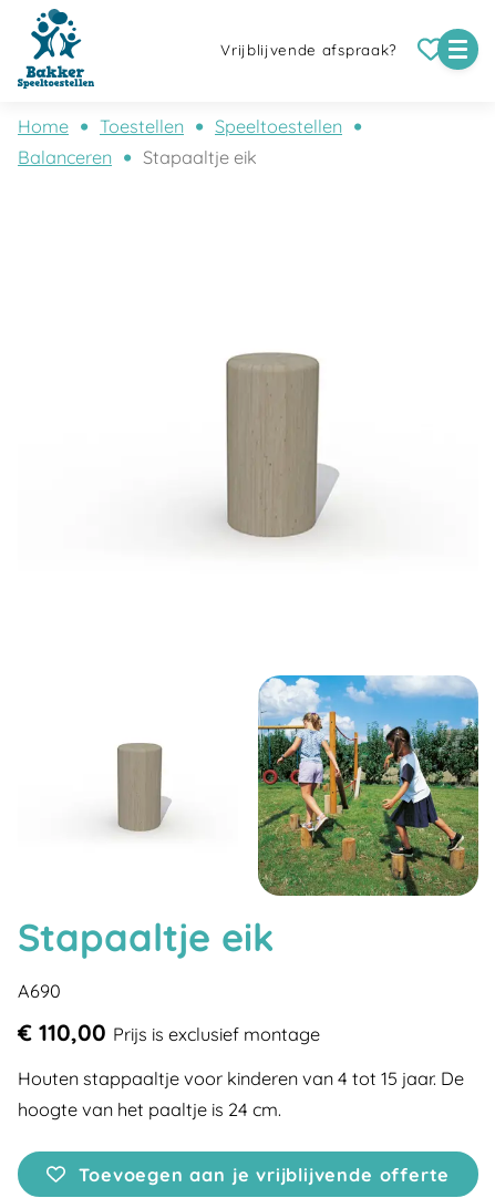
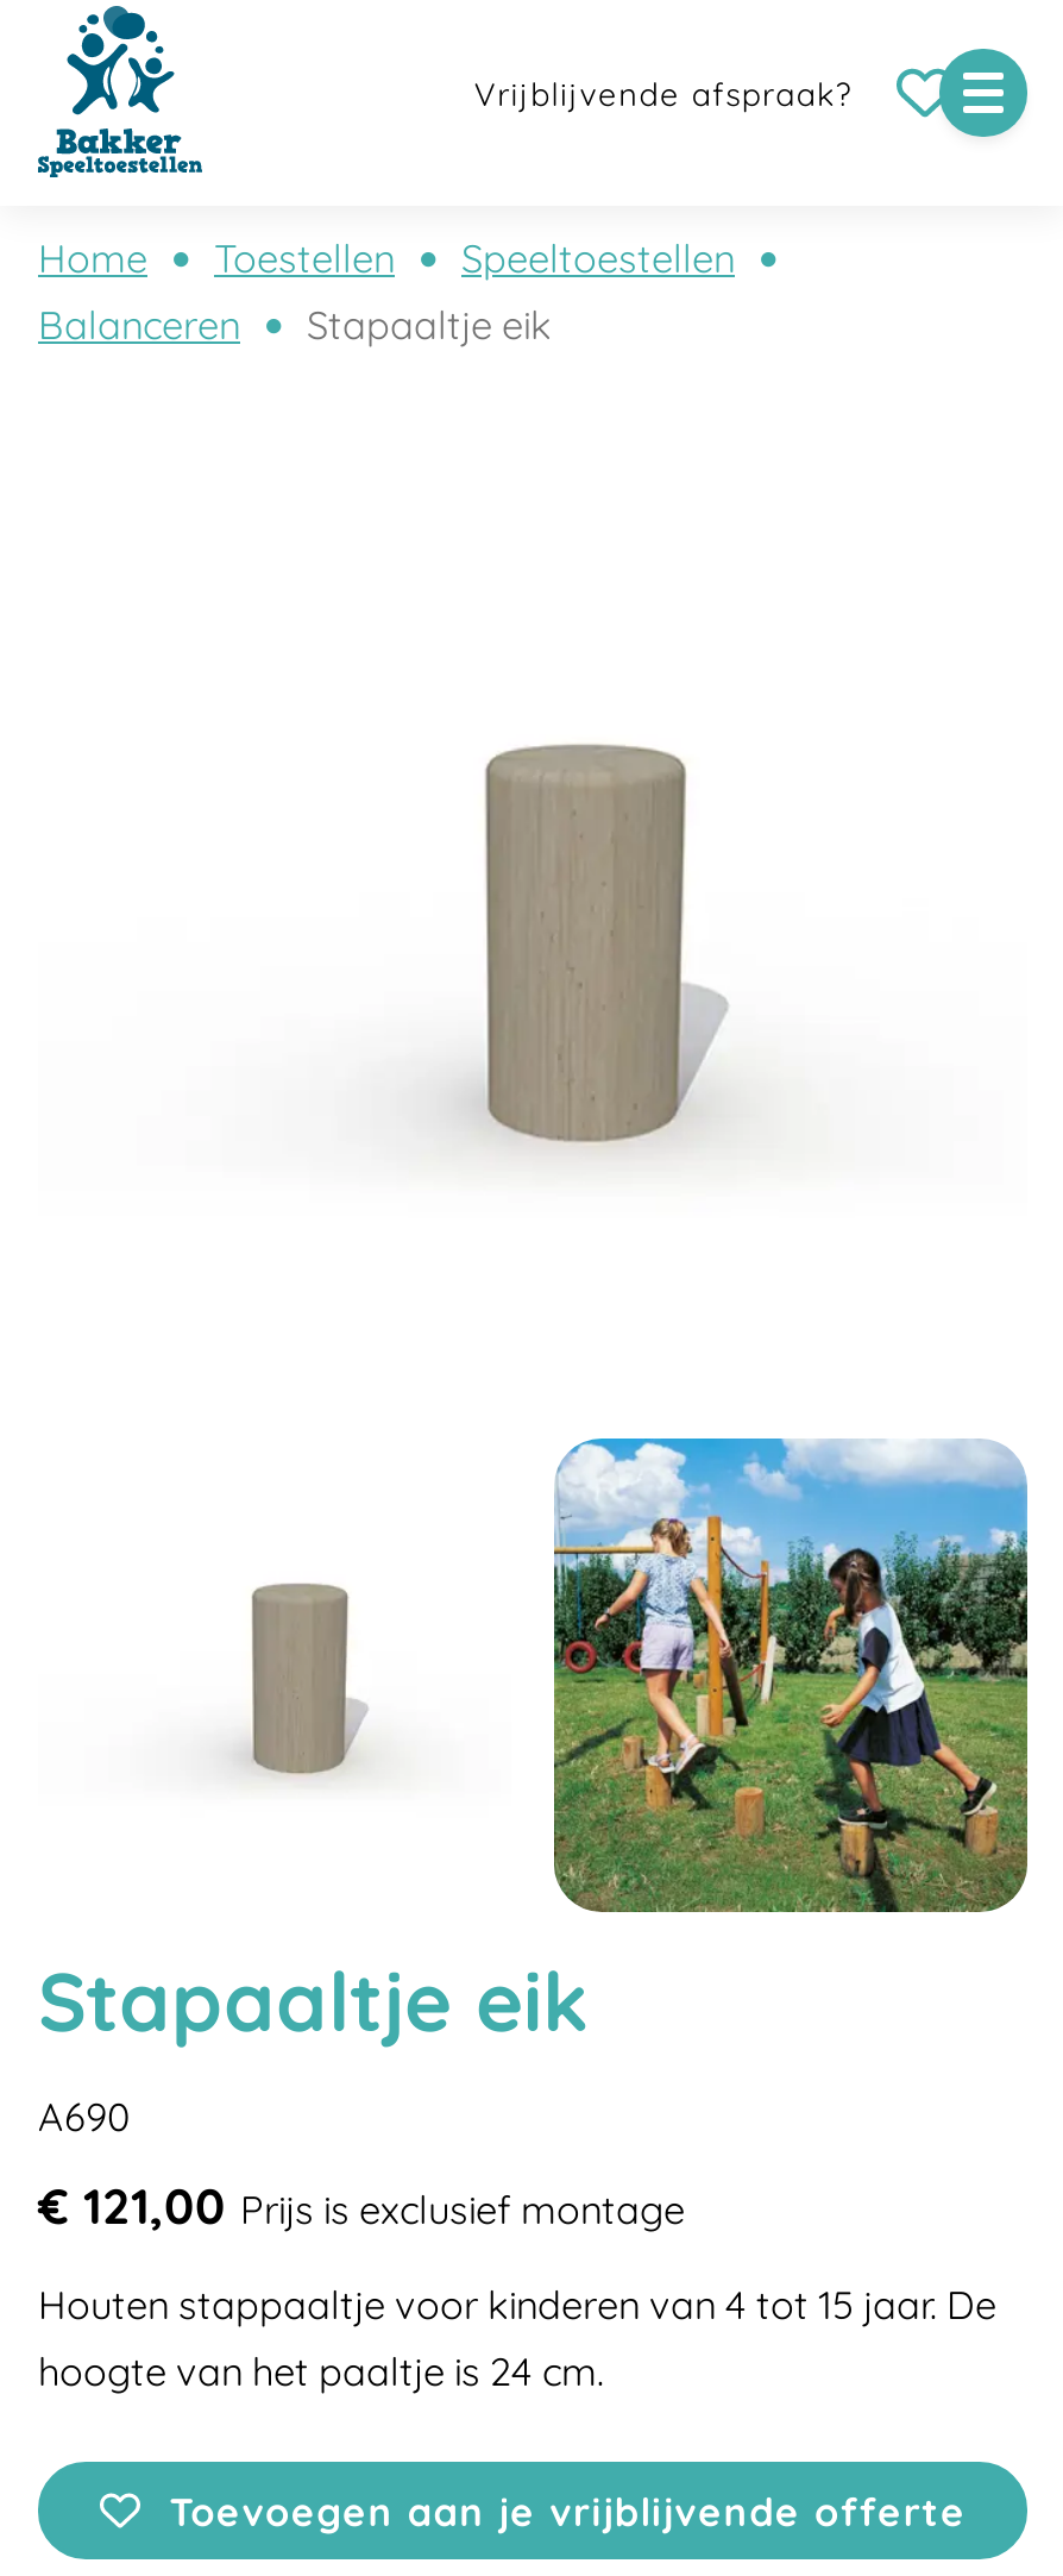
[18,1018,320,1046] € 110,00 Prijs is exclusief montage -> [38,2174,685,2236] € 121,00 Prijs is exclusief montage

